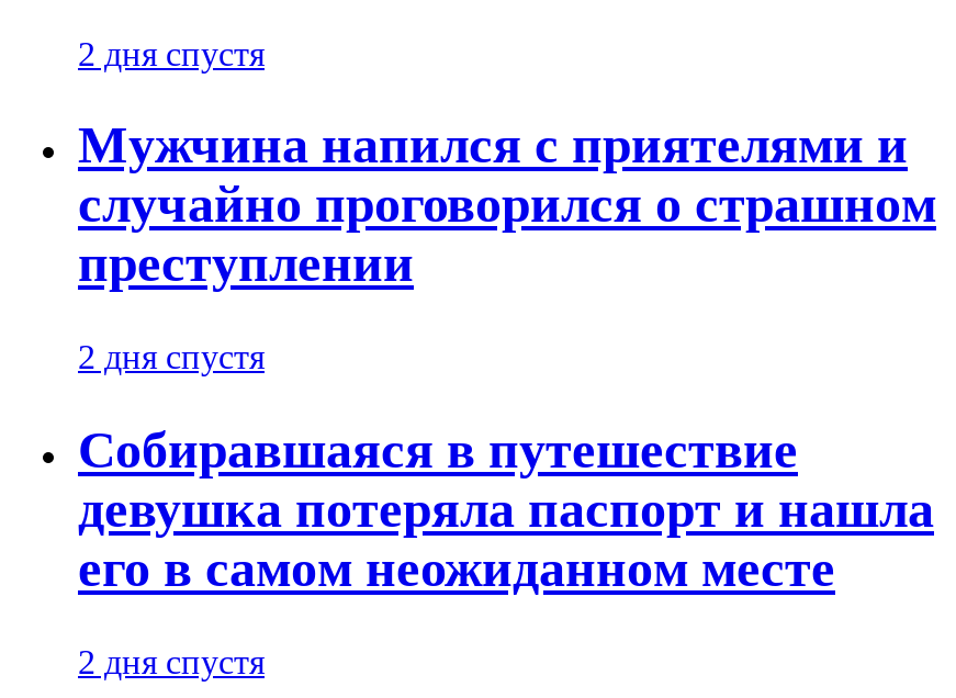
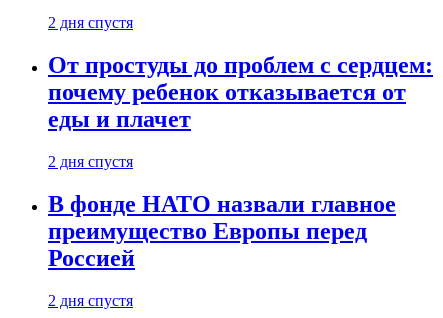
[78,117,936,293] Мужчина напился с приятелями и | случайно проговорился о страшном | преступлении -> [48,52,433,132] От простуды до проблем с сердцем: | почему ребенок отказывается от | еды и плачет
[78,422,934,597] Собиравшаяся в путешествие | девушка потеряла паспорт и нашла | его в самом неожиданном месте -> [48,191,396,271] В фонде НАТО назвали главное | преимущество Европы перед | Россией

